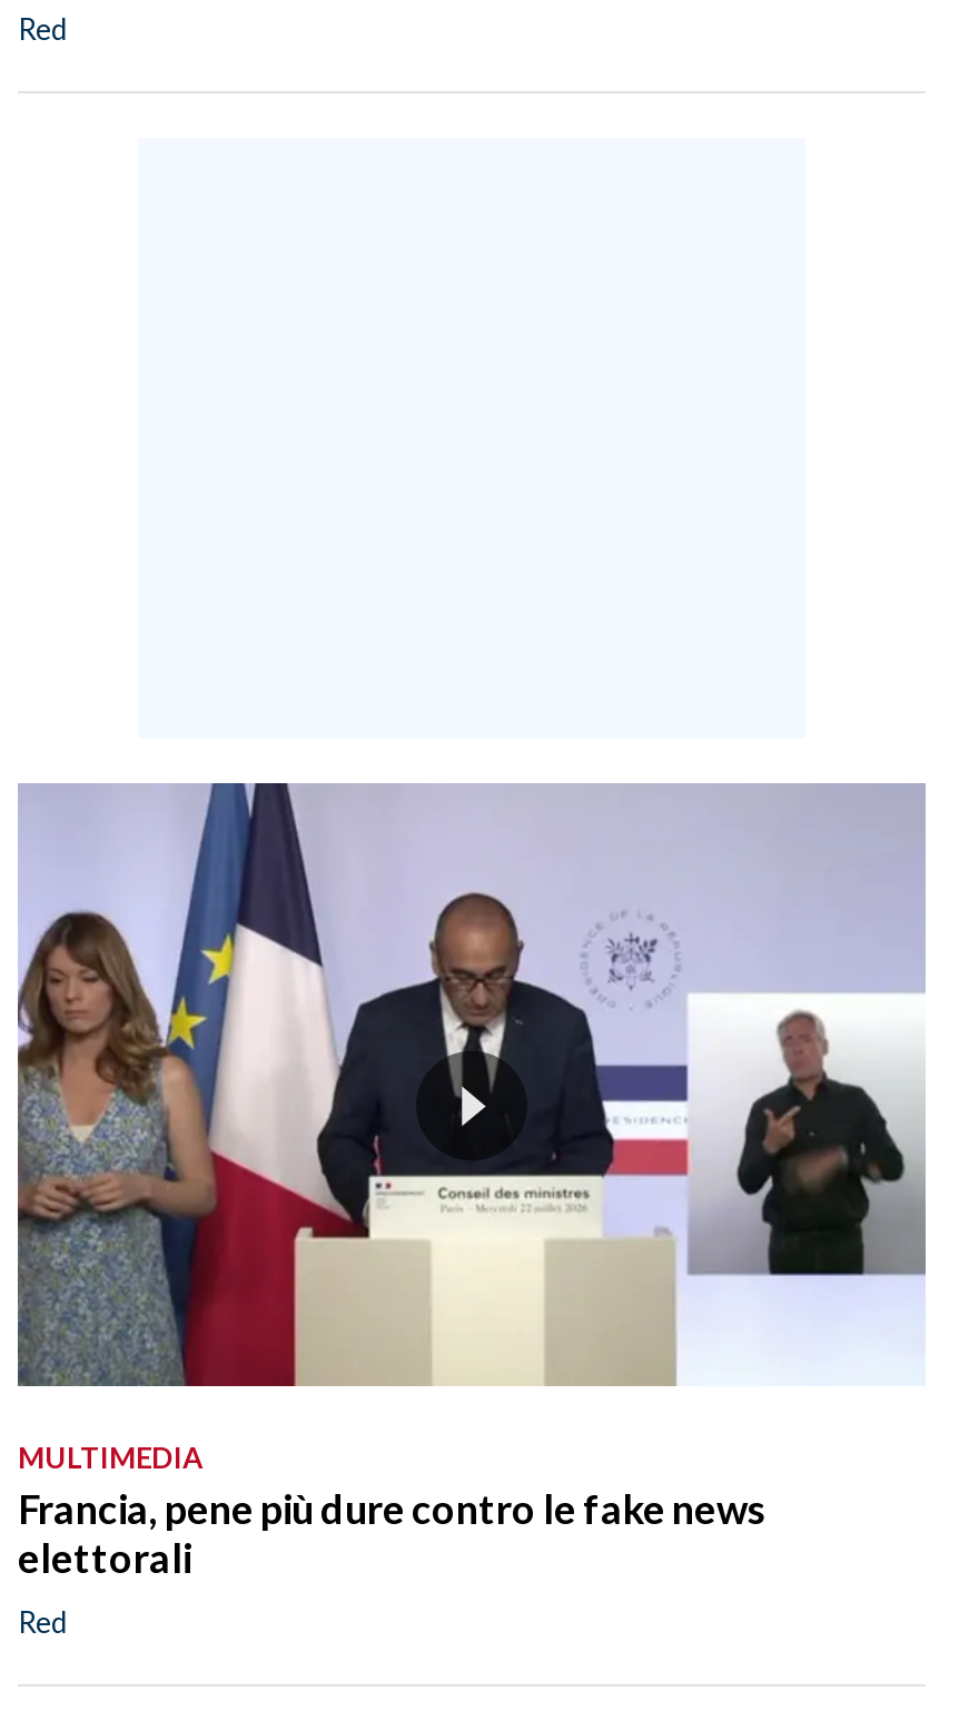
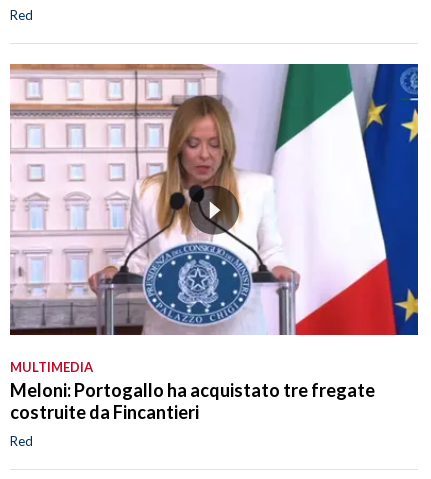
[16,782,926,1389] [image] -> [9,63,419,336] [image]
[18,1484,768,1582] Francia, pene più dure contro le fake news | elettorali -> [10,379,375,423] Meloni: Portogallo ha acquistato tre fregate | costruite da Fincantieri

